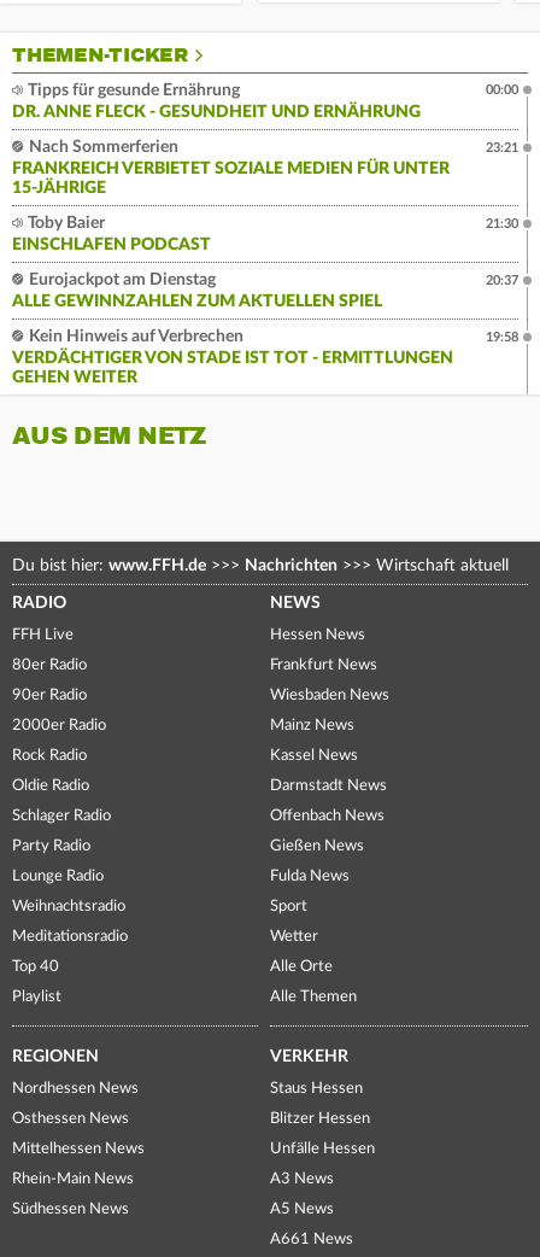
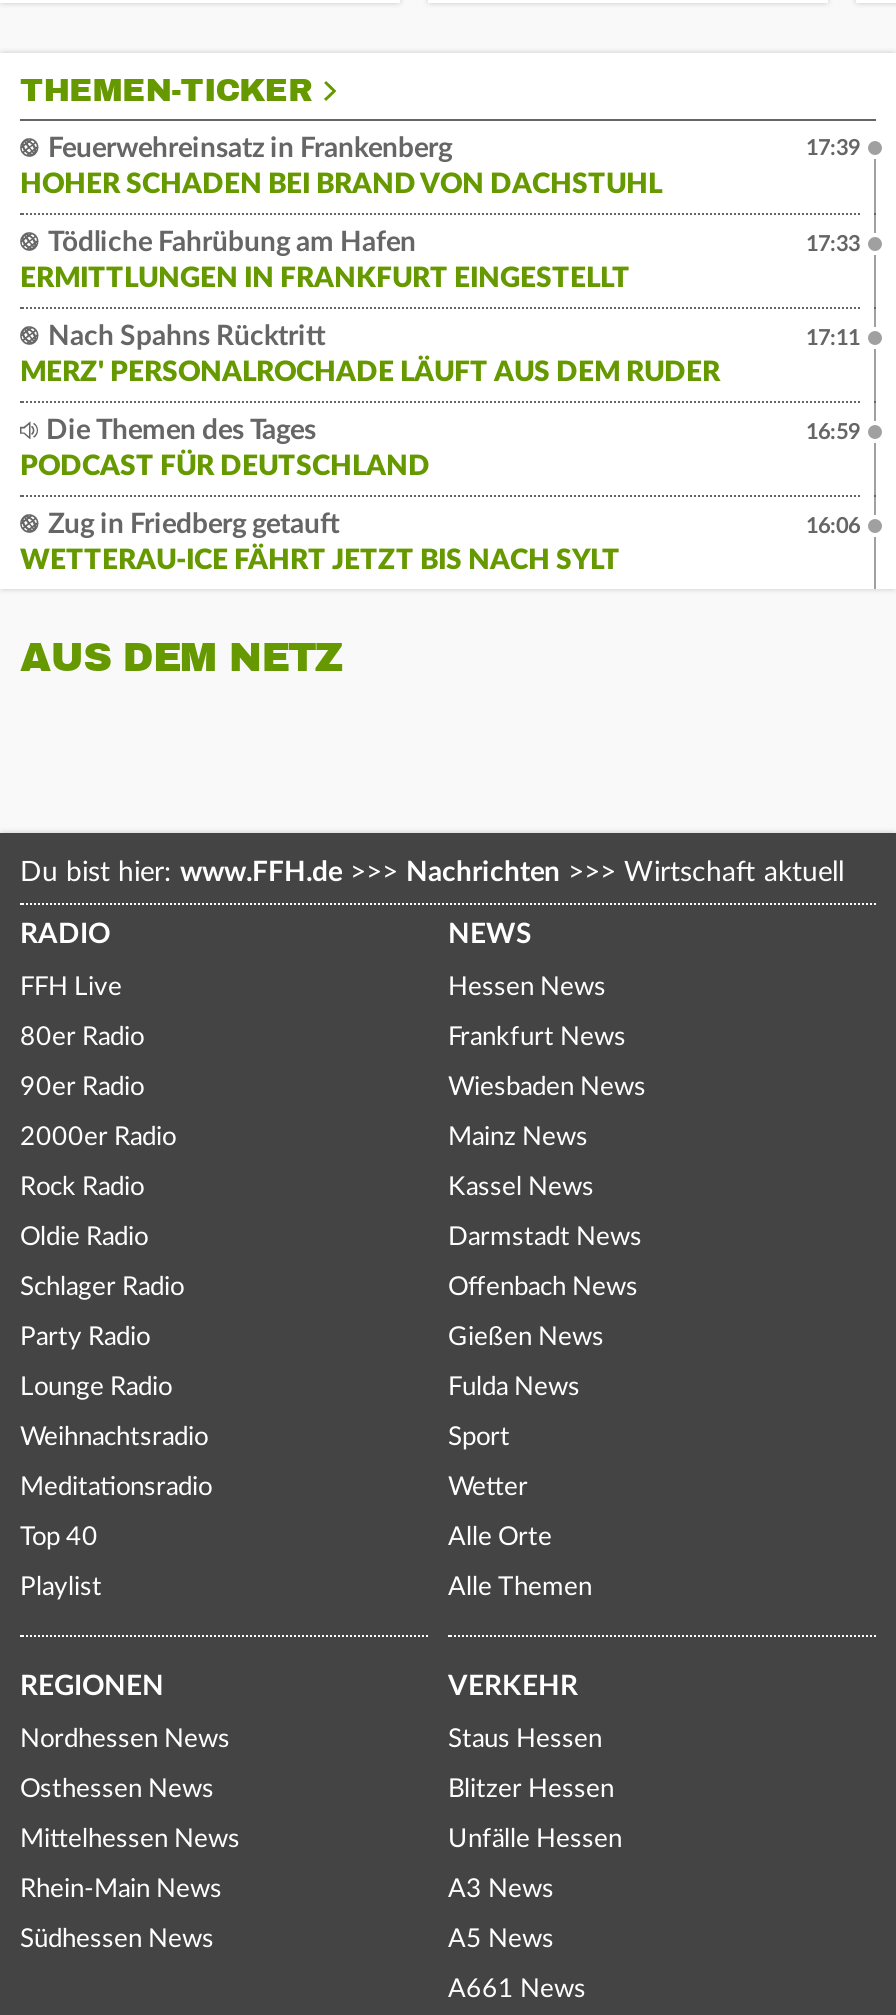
[12,82,421,121] Tipps für gesunde Ernährung | DR. ANNE FLECK - GESUNDHEIT UND ERNÄHRUNG -> [20,136,662,200] Feuerwehreinsatz in Frankenberg | HOHER SCHADEN BEI BRAND VON DACHSTUHL
[486,83,518,97] 00:00 -> [806,138,860,160] 17:39
[12,139,450,197] Nach Sommerferien | FRANKREICH VERBIETET SOZIALE MEDIEN FÜR UNTER | 15-JÄHRIGE -> [20,230,630,294] Tödliche Fahrübung am Hafen | ERMITTLUNGEN IN FRANKFURT EINGESTELLT
[486,141,518,155] 23:21 -> [806,234,860,256] 17:33
[12,215,211,253] Toby Baier | EINSCHLAFEN PODCAST -> [20,324,720,388] Nach Spahns Rücktritt | MERZ' PERSONALROCHADE LÄUFT AUS DEM RUDER
[486,217,518,231] 21:30 -> [806,328,860,350] 17:11
[12,272,382,310] Eurojackpot am Dienstag | ALLE GEWINNZAHLEN ZUM AKTUELLEN SPIEL -> [20,418,430,482] Die Themen des Tages | PODCAST FÜR DEUTSCHLAND
[486,274,518,287] 20:37 -> [806,422,860,444] 16:59
[12,328,453,386] Kein Hinweis auf Verbrechen | VERDÄCHTIGER VON STADE IST TOT - ERMITTLUNGEN | GEHEN WEITER -> [20,512,620,576] Zug in Friedberg getauft | WETTERAU-ICE FÄHRT JETZT BIS NACH SYLT
[486,331,518,344] 19:58 -> [806,516,860,538] 16:06

